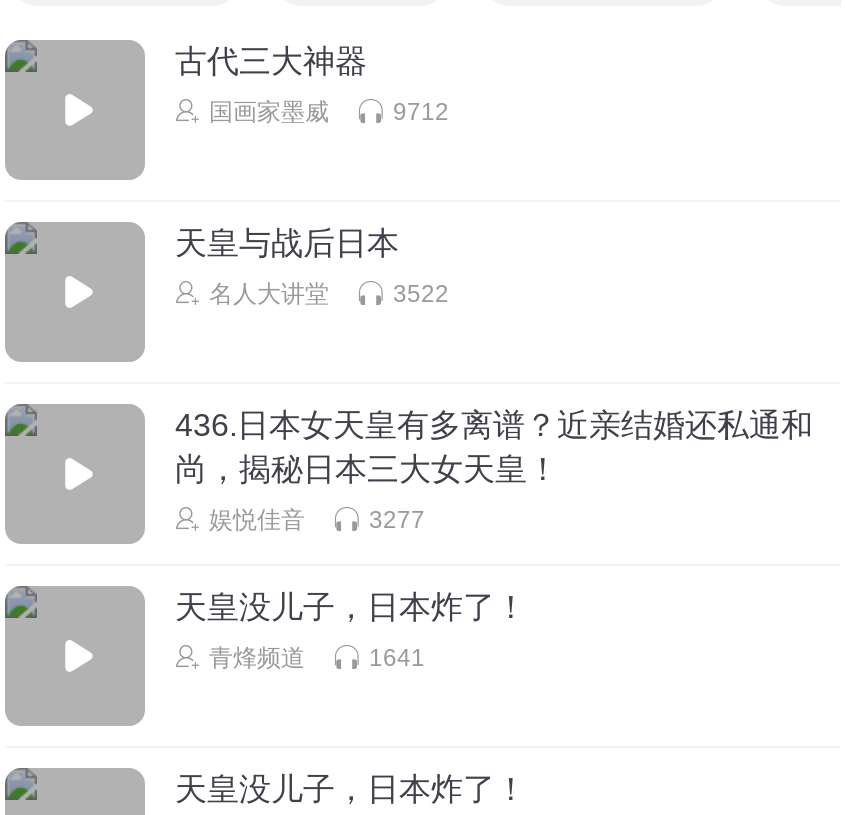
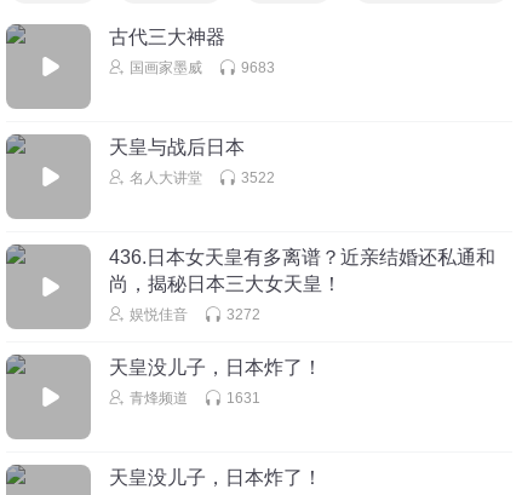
[393,97,449,125] 9712 -> [241,59,275,76] 9683
[369,505,425,533] 3277 -> [226,306,260,323] 3272
[369,643,425,671] 1641 -> [226,389,260,406] 1631

